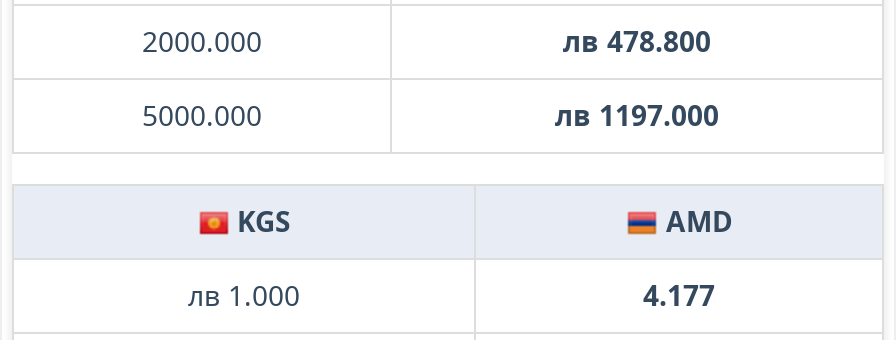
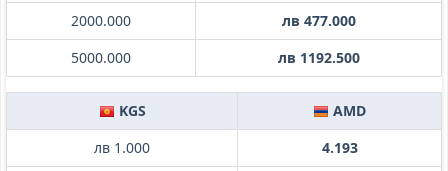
[563,23,711,61] лв 478.800 -> [281,11,355,30] лв 477.000
[555,97,719,135] лв 1197.000 -> [277,48,359,67] лв 1192.500
[643,277,715,315] 4.177 -> [321,138,357,157] 4.193

